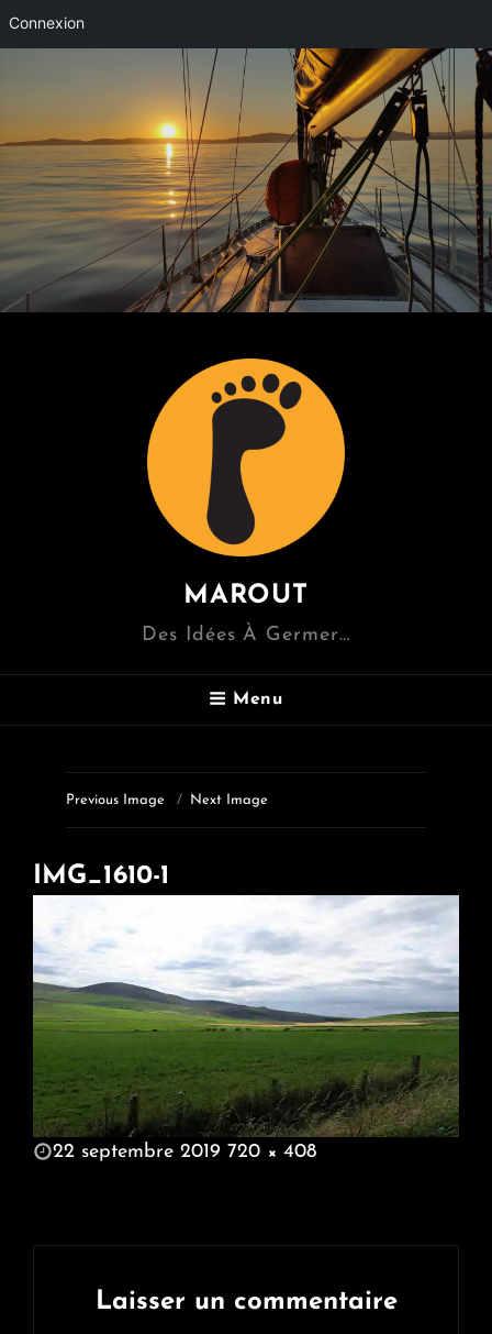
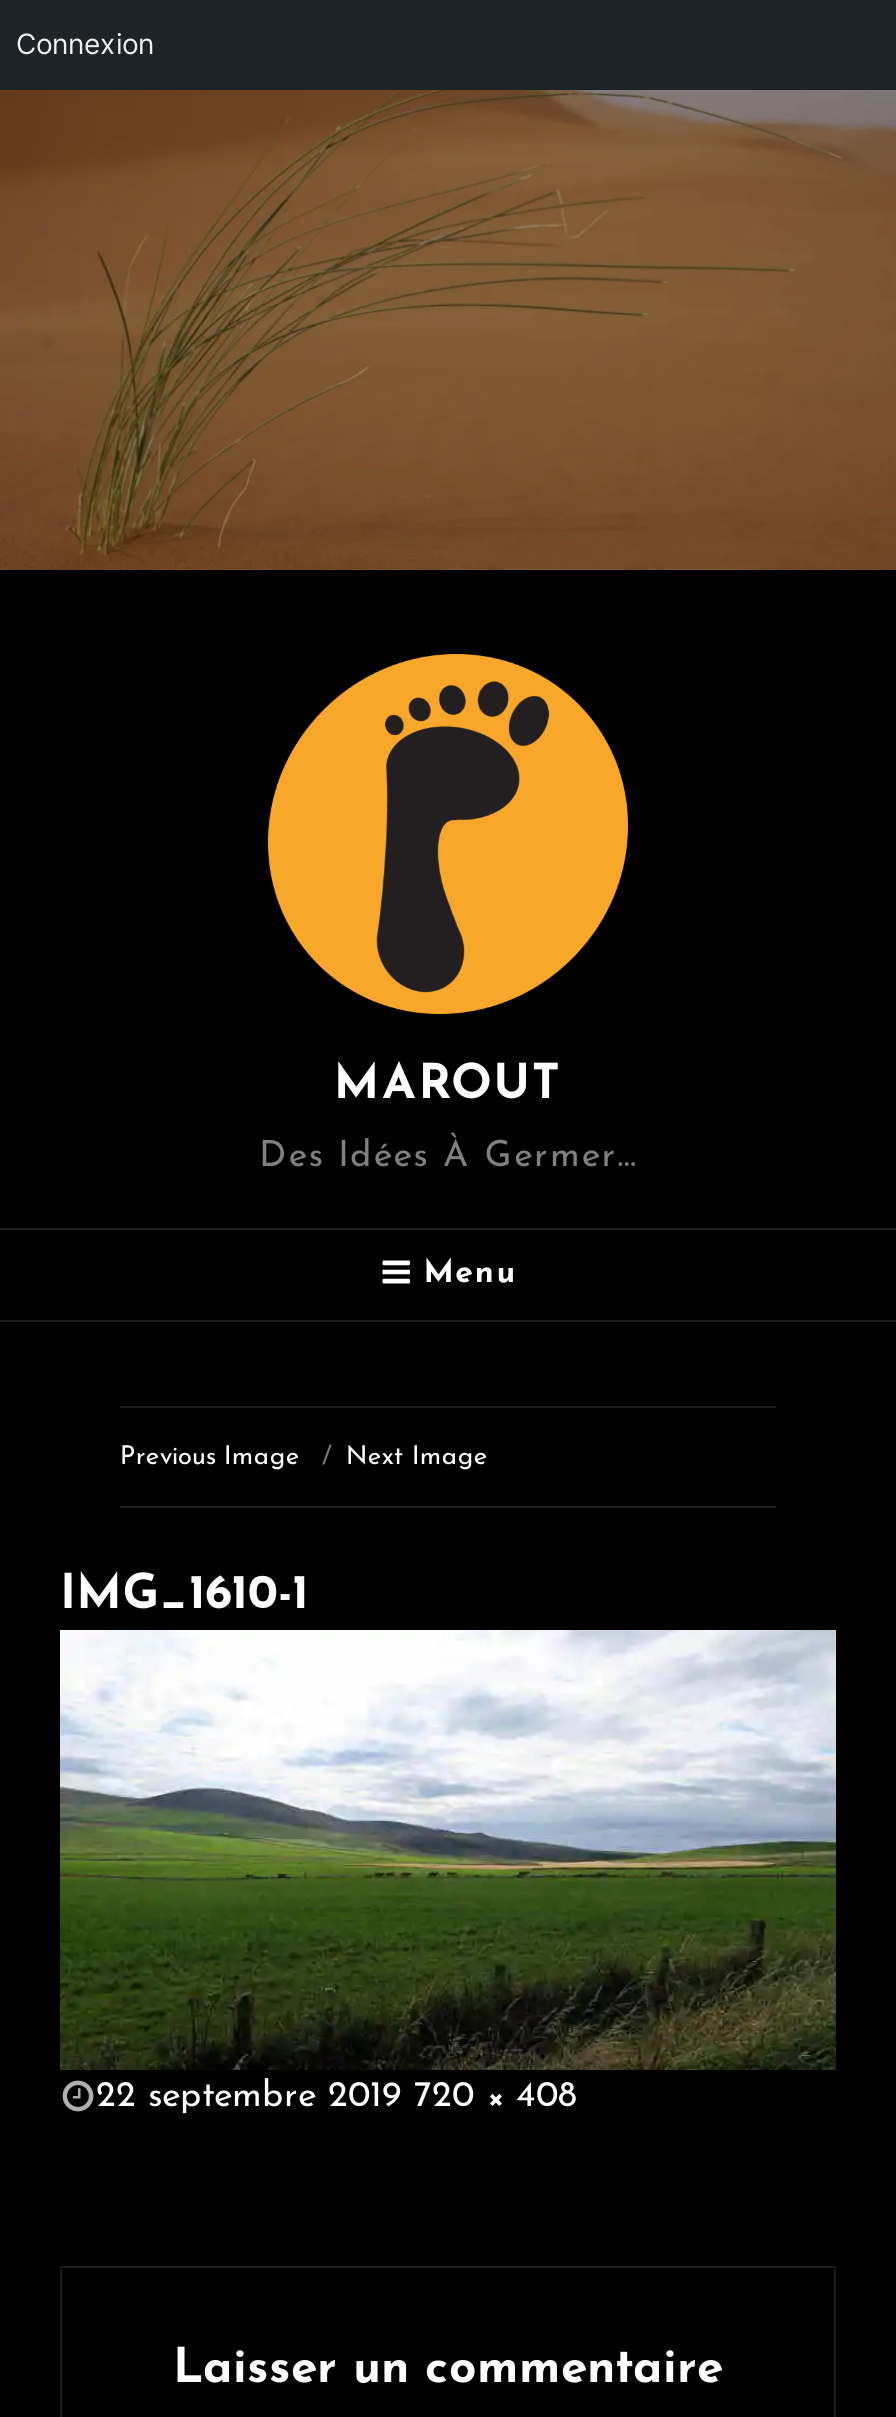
[3,48,489,312] [image] -> [6,88,890,570] [image]

